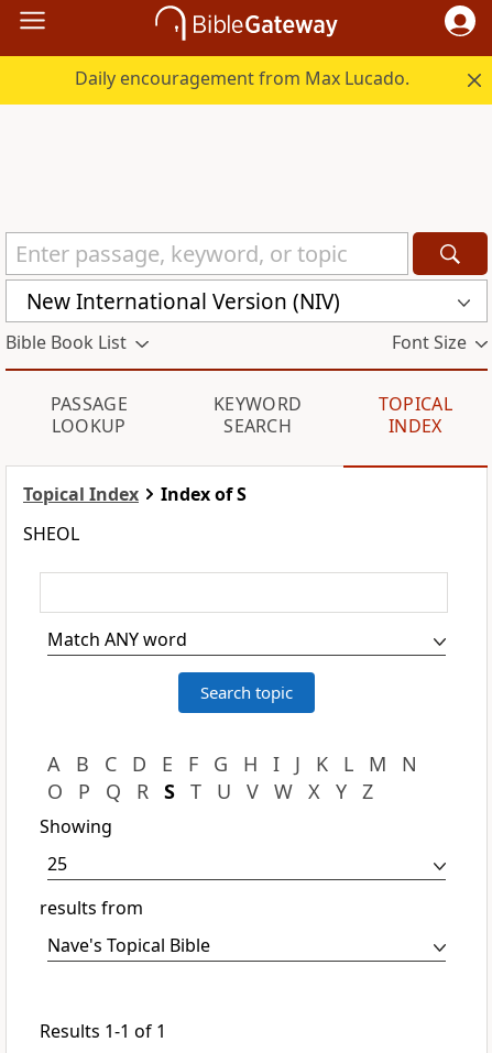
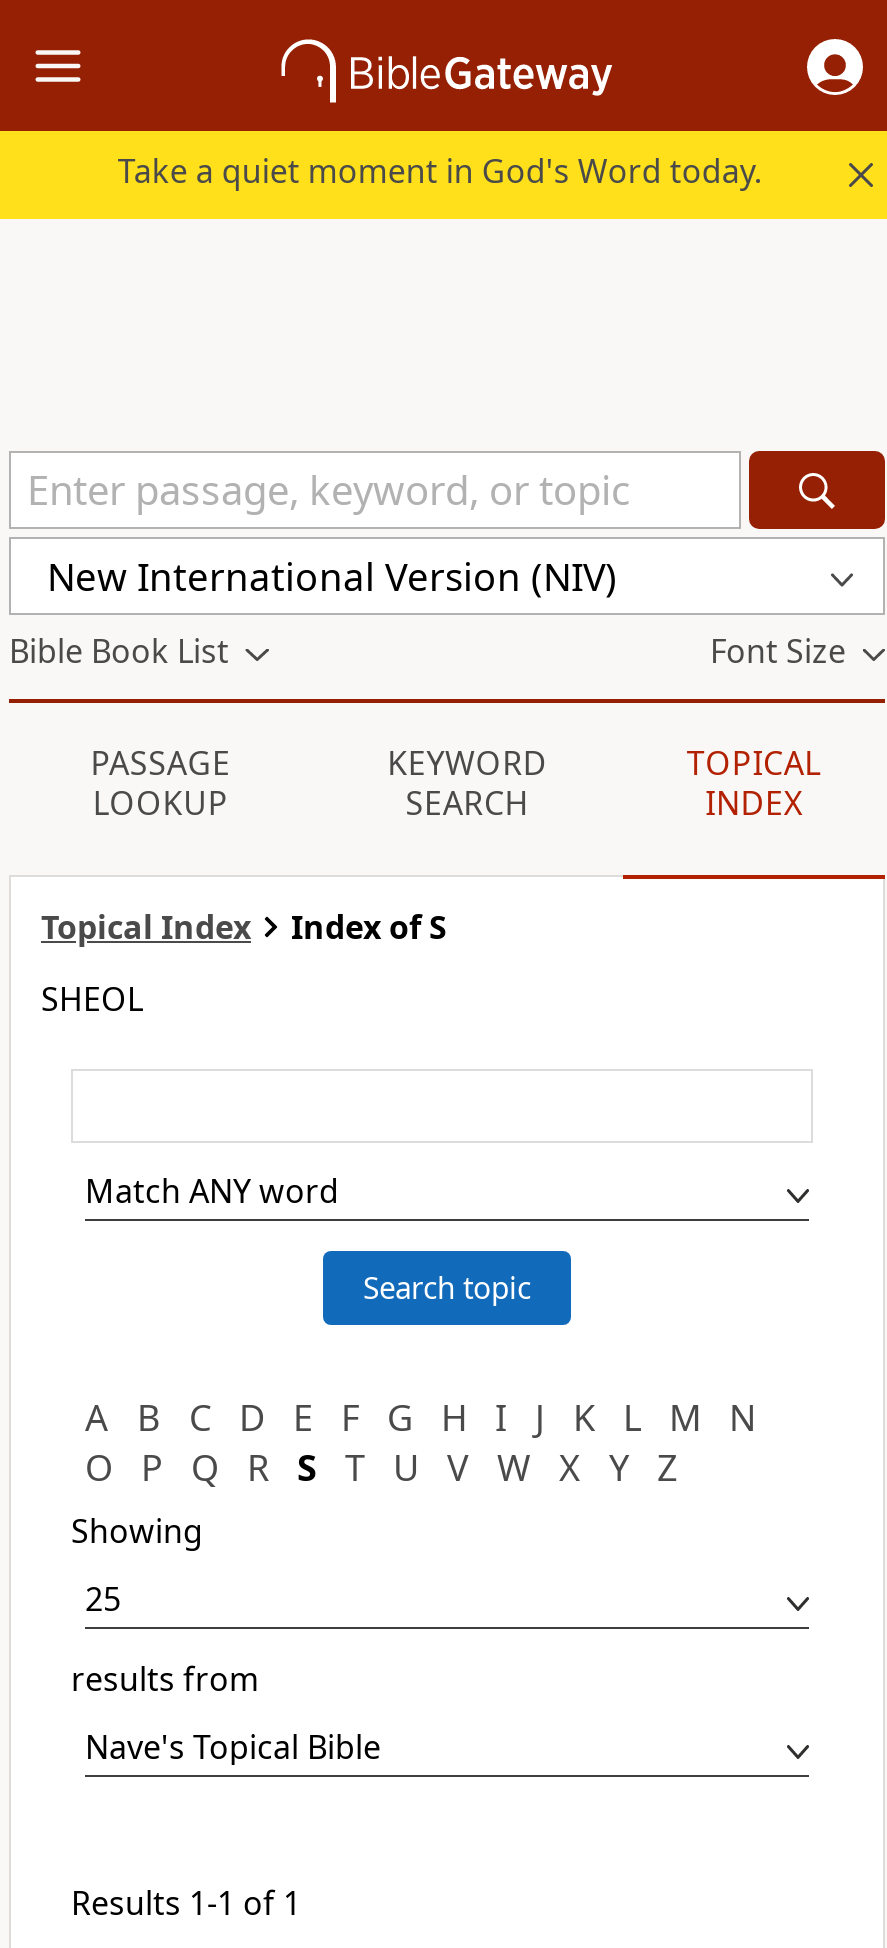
[75,66,410,90] Daily encouragement from Max Lucado. -> [118,149,762,193] Take a quiet moment in God's Word today.

